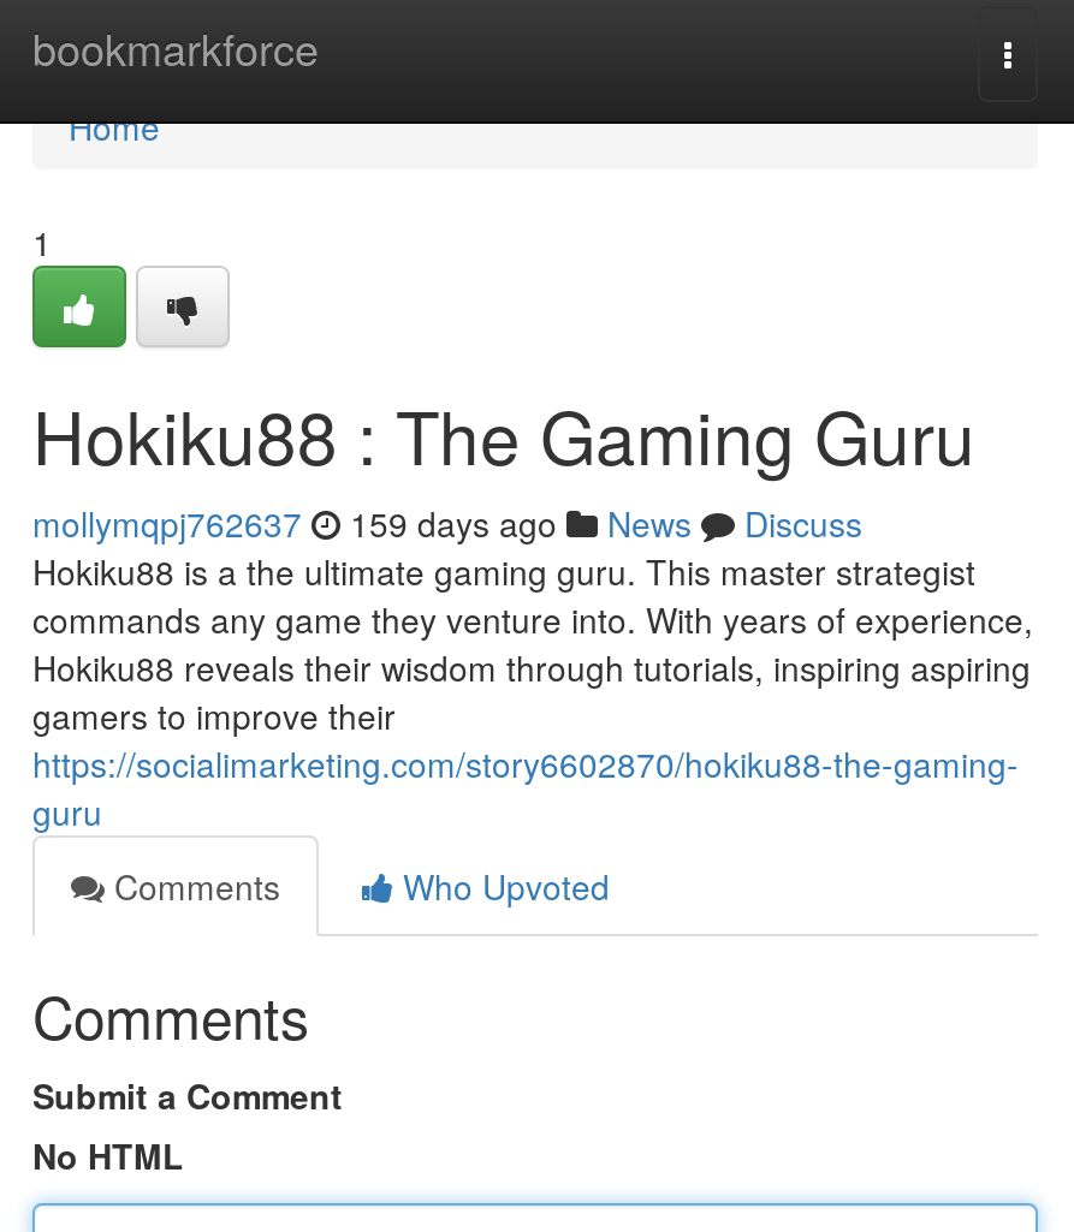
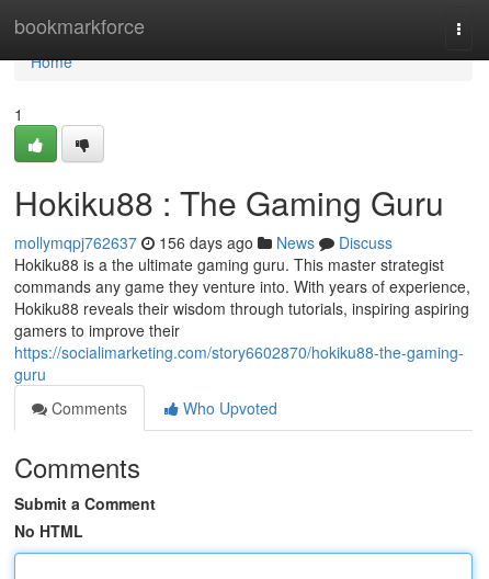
[32,499,862,547] mollymqpj762637 159 days ago News Discuss -> [14,231,393,253] mollymqpj762637 156 days ago News Discuss

